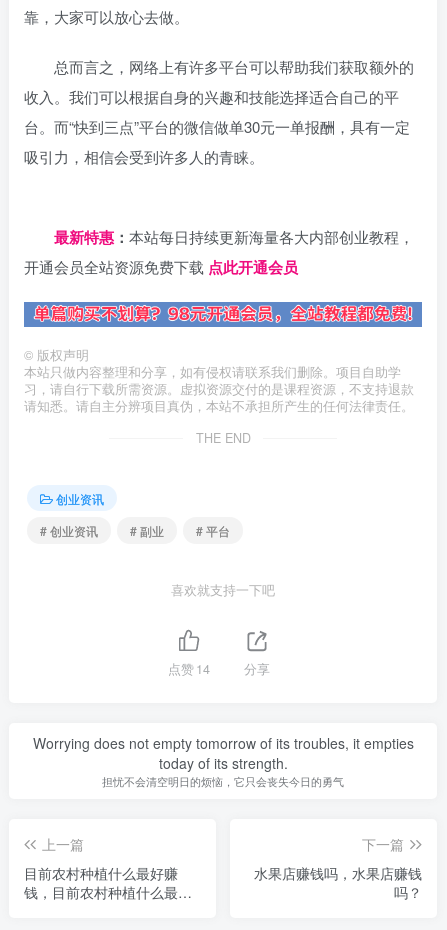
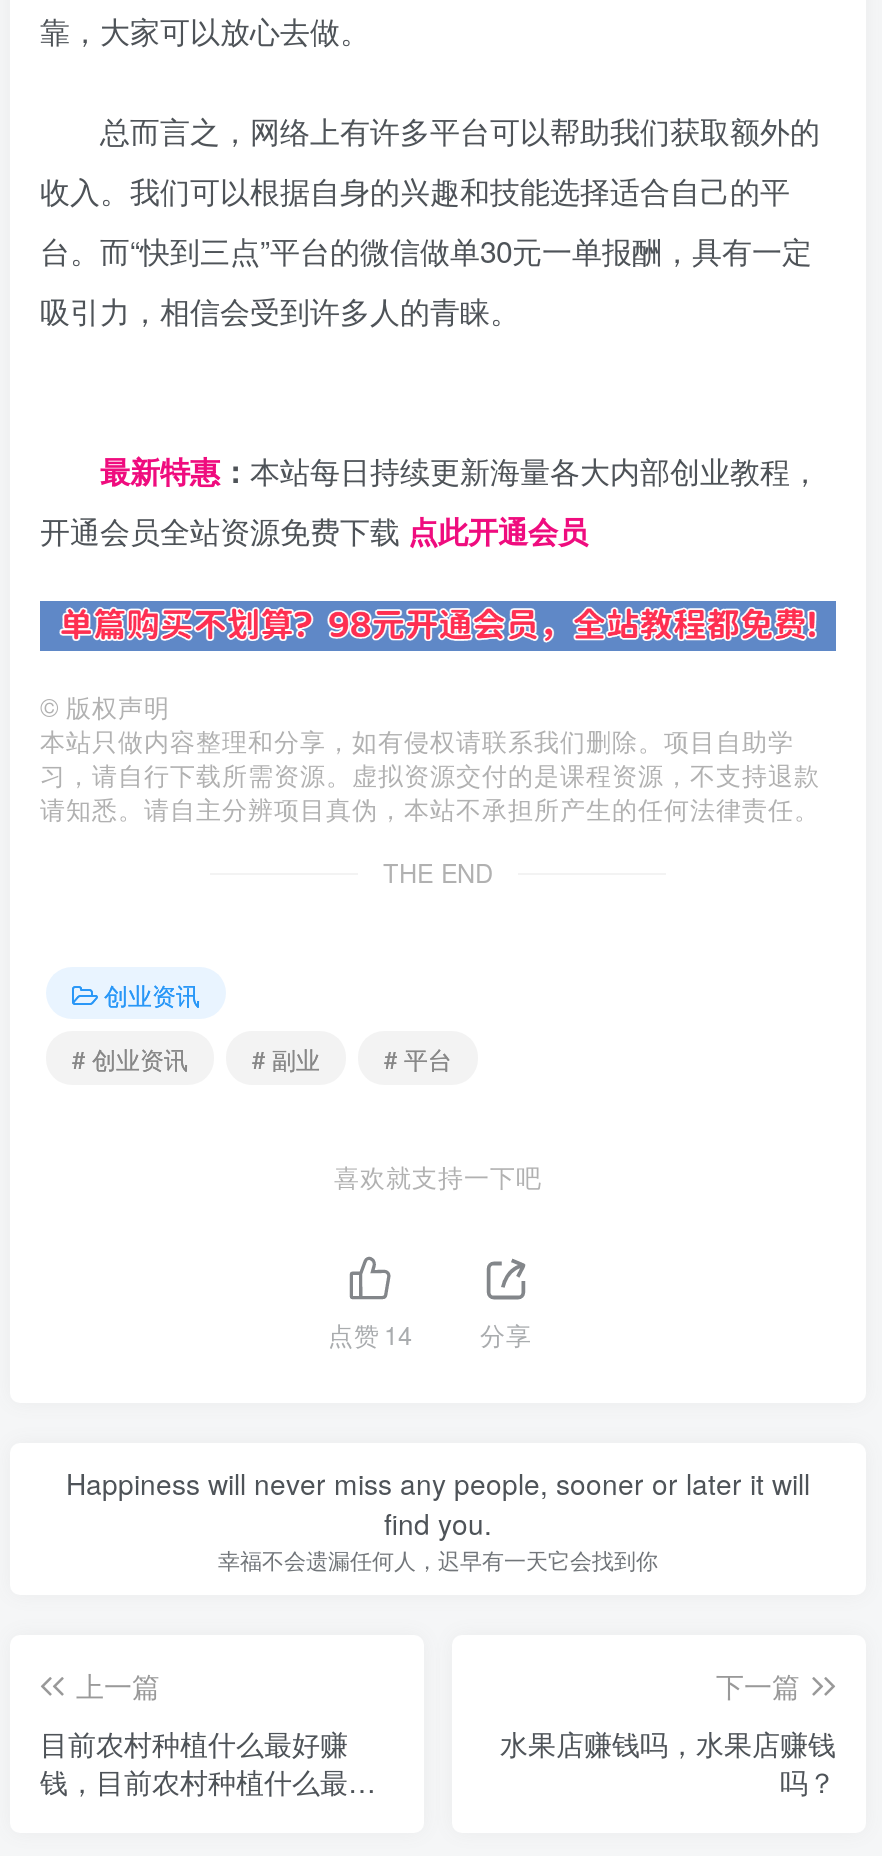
[32,733,413,789] Worrying does not empty tomorrow of its troubles, it empties | today of its strength. | 担忧不会清空明日的烦恼，它只会丧失今日的勇气 -> [66,1463,810,1575] Happiness will never miss any people, sooner or later it will | find you. | 幸福不会遗漏任何人，迟早有一天它会找到你

